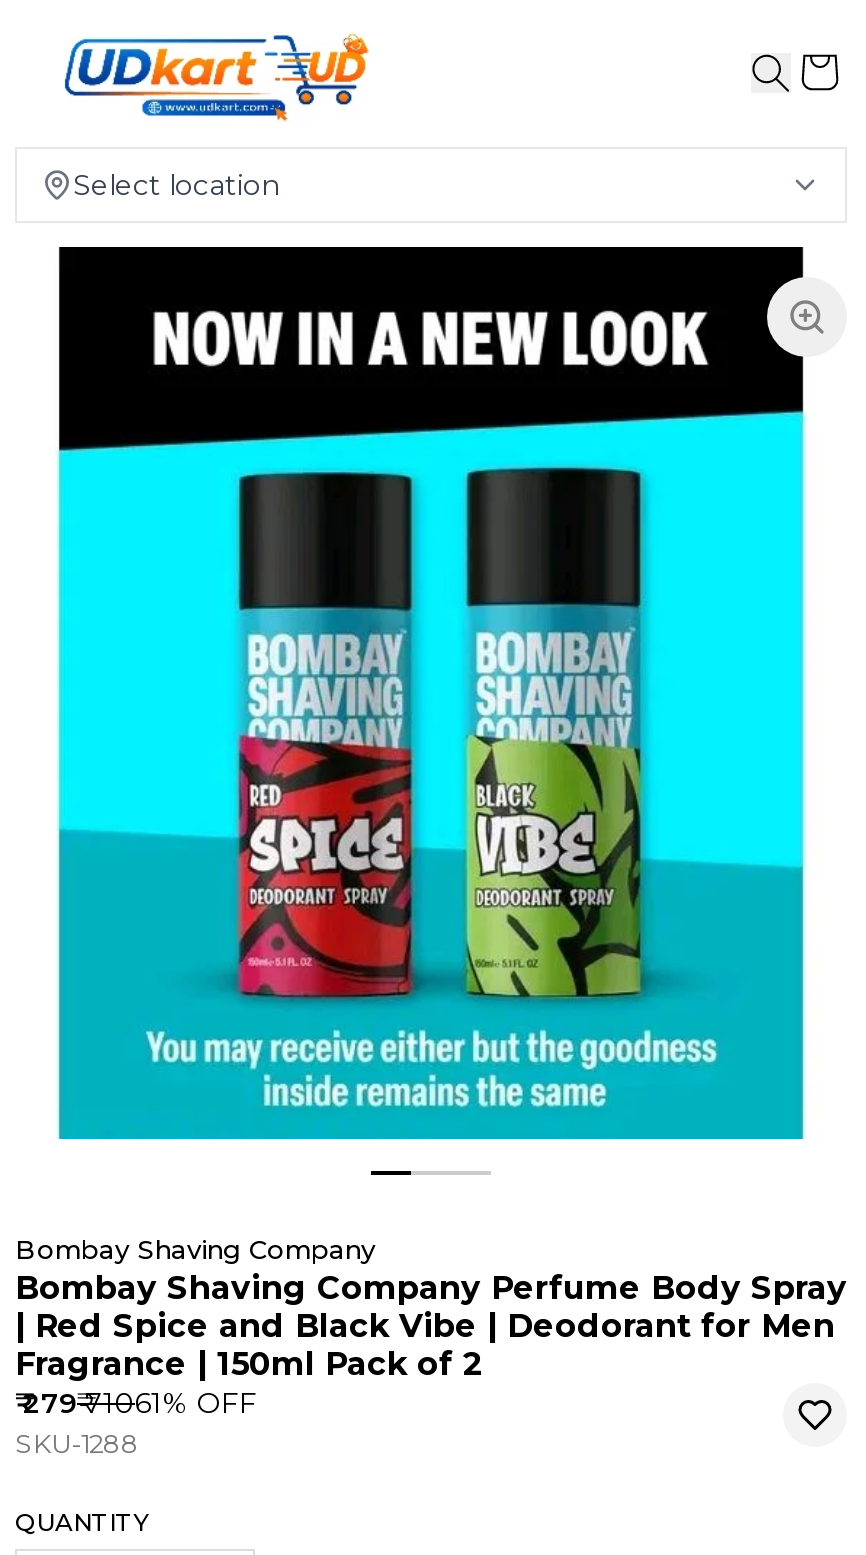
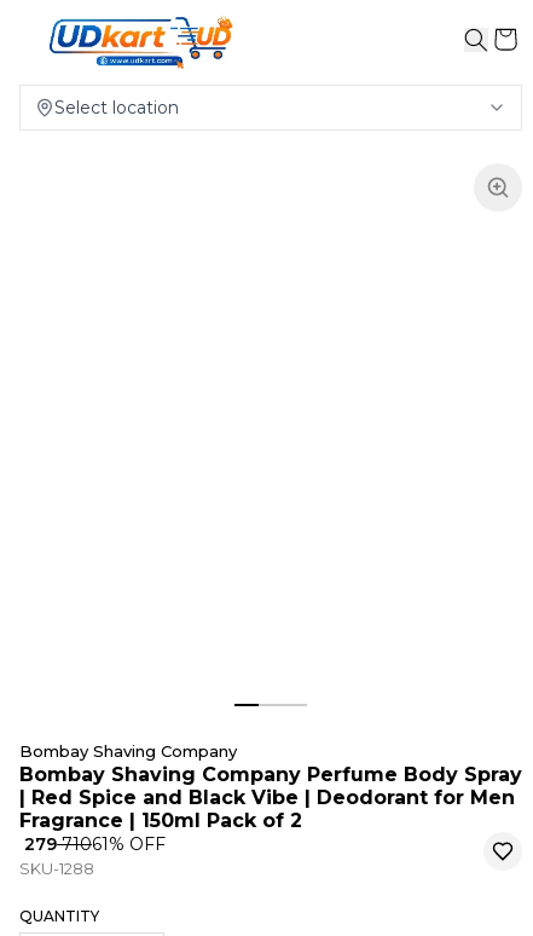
[55,245,807,1141] [image] -> none

